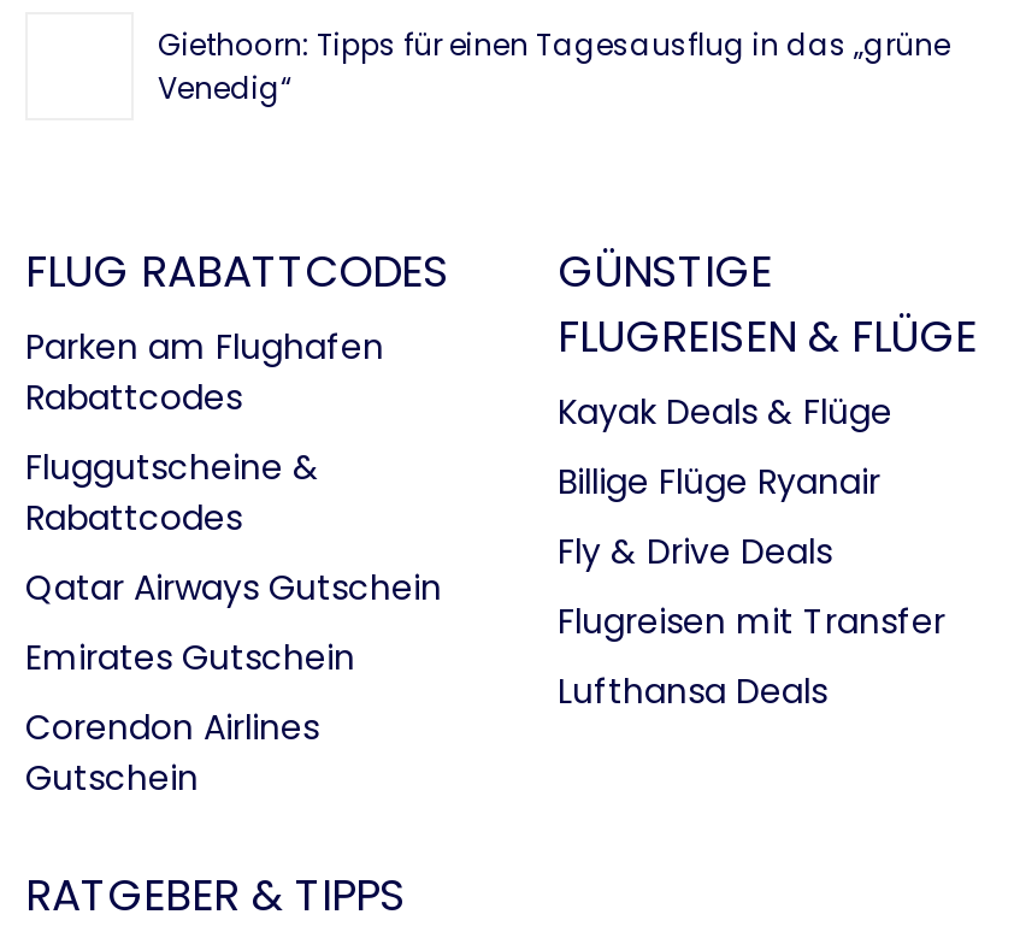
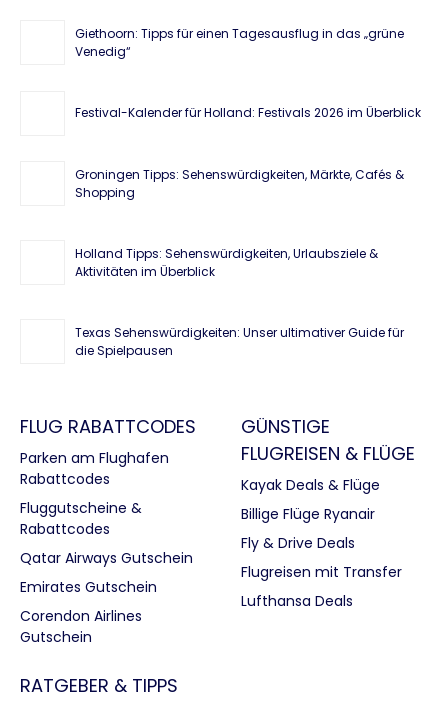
none -> [75,104,421,121] Festival-Kalender für Holland: Festivals 2026 im Überblick
none -> [75,165,404,200] Groningen Tipps: Sehenswürdigkeiten, Märkte, Cafés & | Shopping
none -> [75,244,378,279] Holland Tipps: Sehenswürdigkeiten, Urlaubsziele & | Aktivitäten im Überblick
none -> [75,323,404,358] Texas Sehenswürdigkeiten: Unser ultimativer Guide für | die Spielpausen

